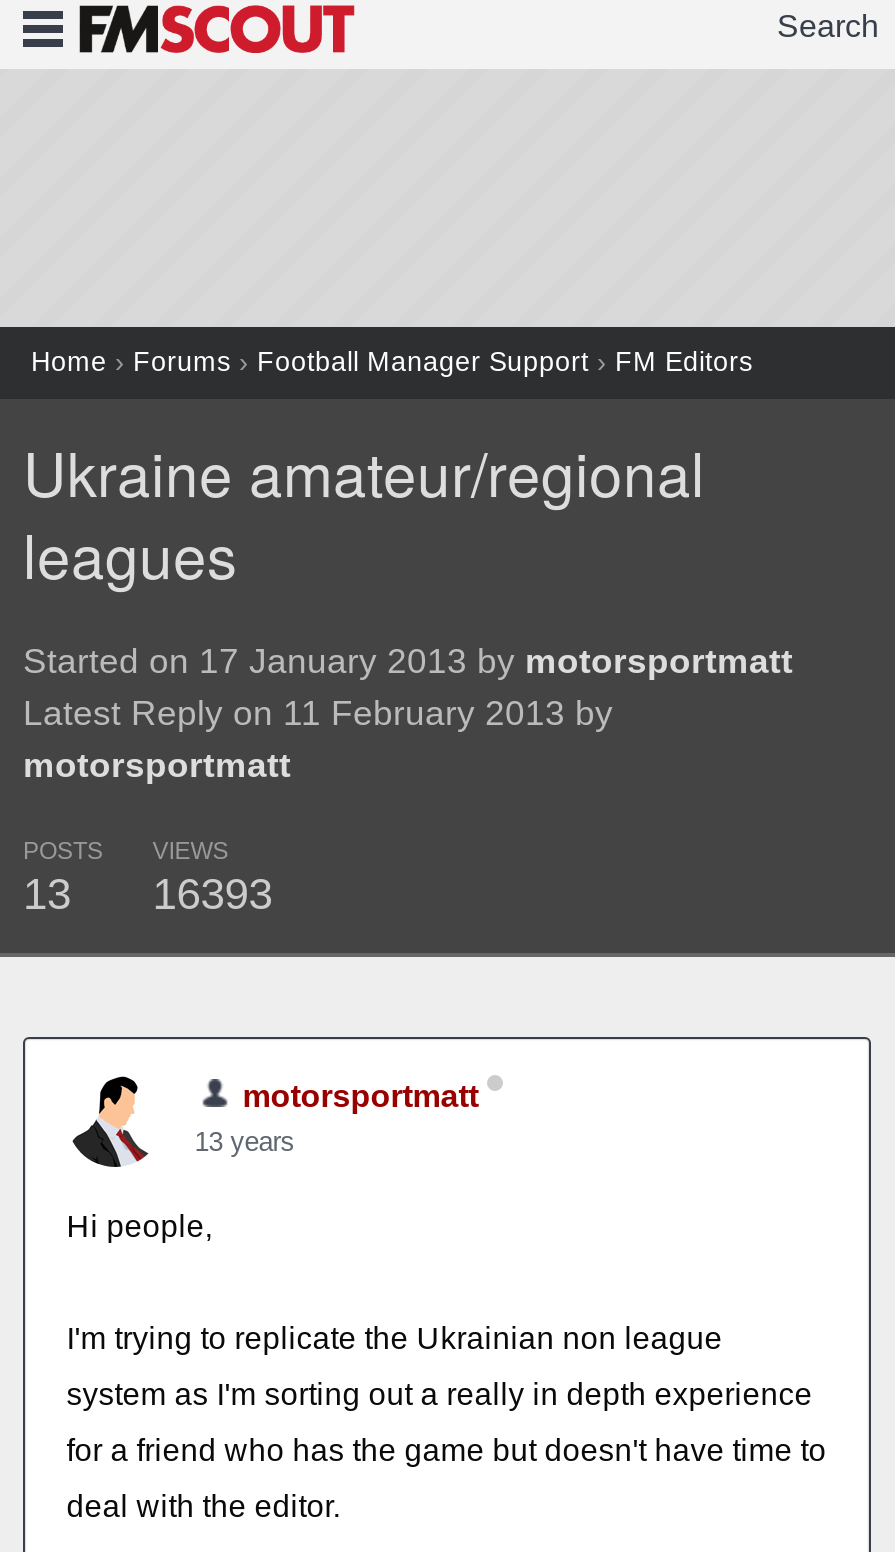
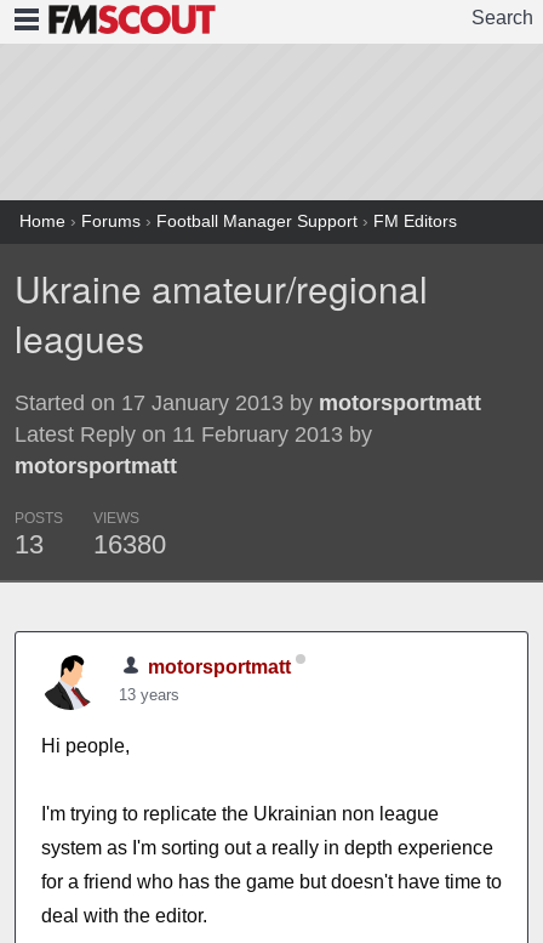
[23,869,273,919] 13 16393 -> [15,529,166,560] 13 16380

